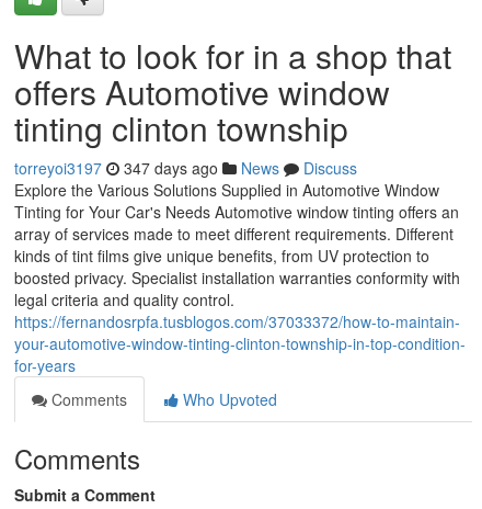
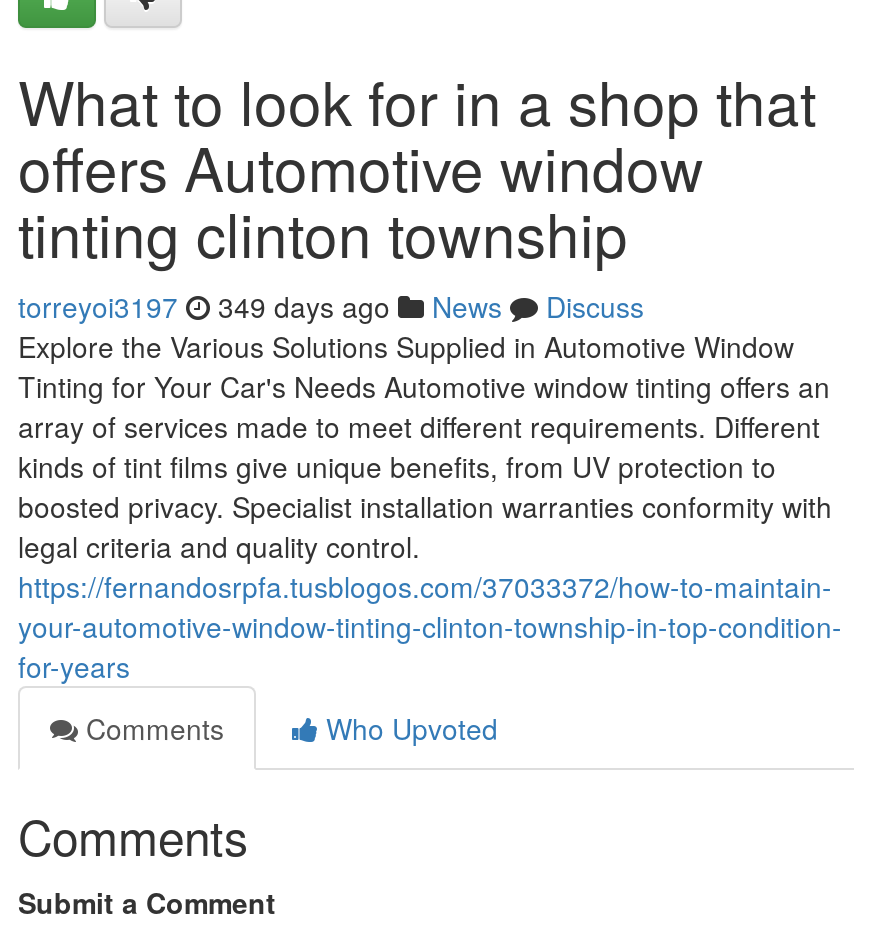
[14,157,357,179] torreyoi3197 347 days ago News Discuss -> [18,286,644,326] torreyoi3197 349 days ago News Discuss

